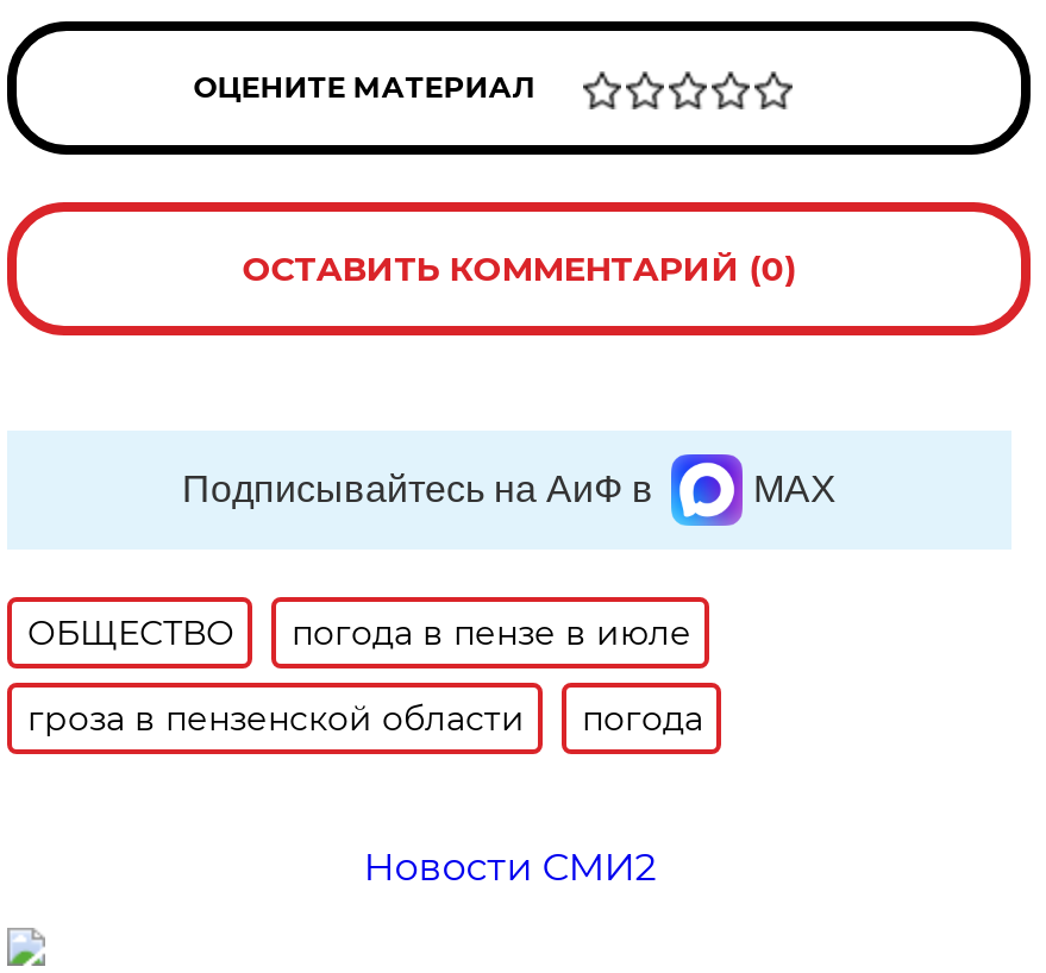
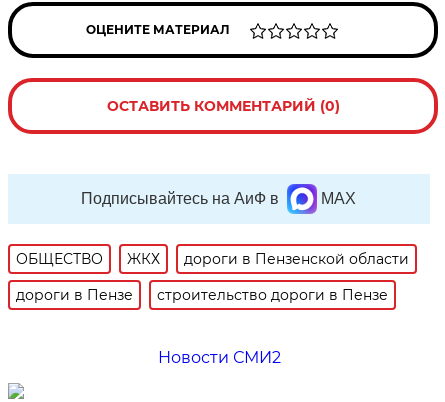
[291,611,691,654] погода в пензе в июле -> [127,250,409,268] ЖКХ | дороги в Пензенской области
[27,697,703,740] гроза в пензенской области | погода -> [16,286,388,304] дороги в Пензе | строительство дороги в Пензе

